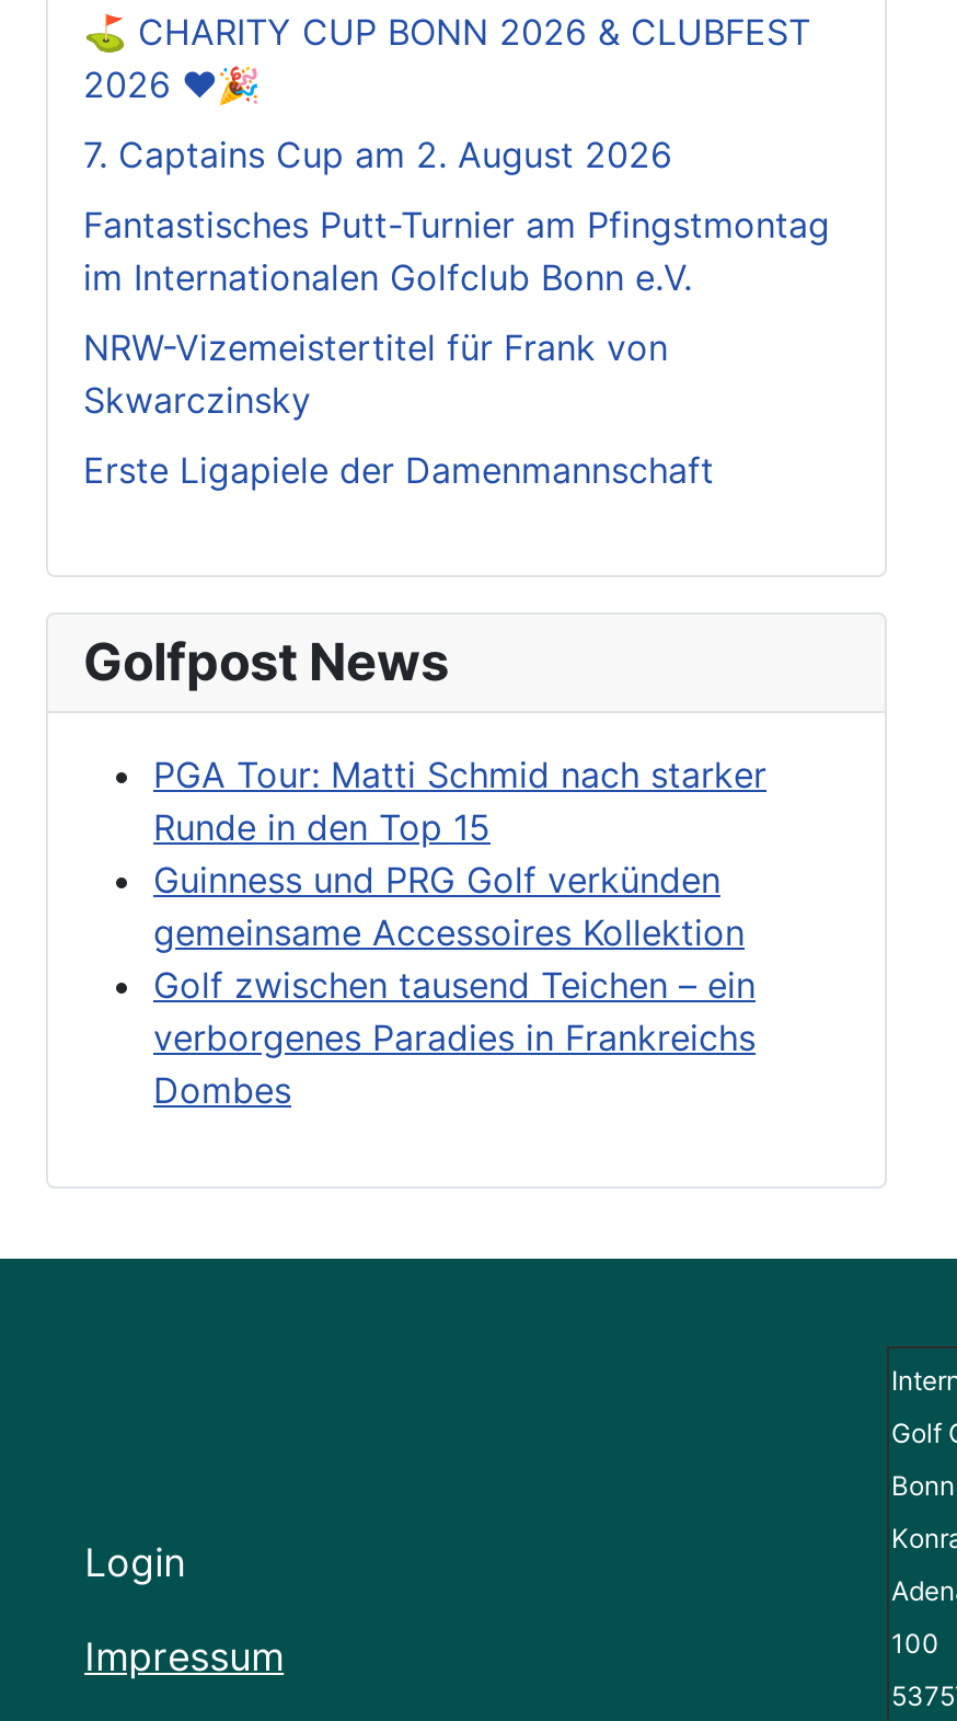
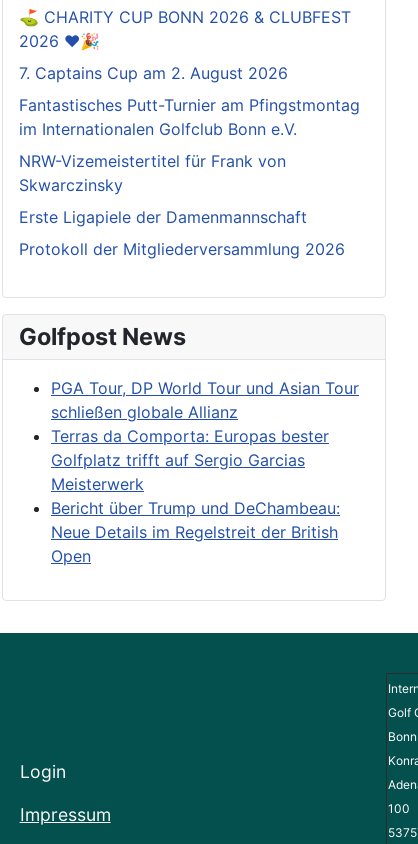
none -> [19,239,345,259] Protokoll der Mitgliederversammlung 2026
[153,753,766,1112] PGA Tour: Matti Schmid nach starker | Runde in den Top 15 | Guinness und PRG Golf verkünden | gemeinsame Accessoires Kollektion | Golf zwischen tausend Teichen – ein | verborgenes Paradies in Frankreichs | Dombes -> [51,378,359,566] PGA Tour, DP World Tour und Asian Tour | schließen globale Allianz | Terras da Comporta: Europas bester | Golfplatz trifft auf Sergio Garcias | Meisterwerk | Bericht über Trump und DeChambeau: | Neue Details im Regelstreit der British | Open

